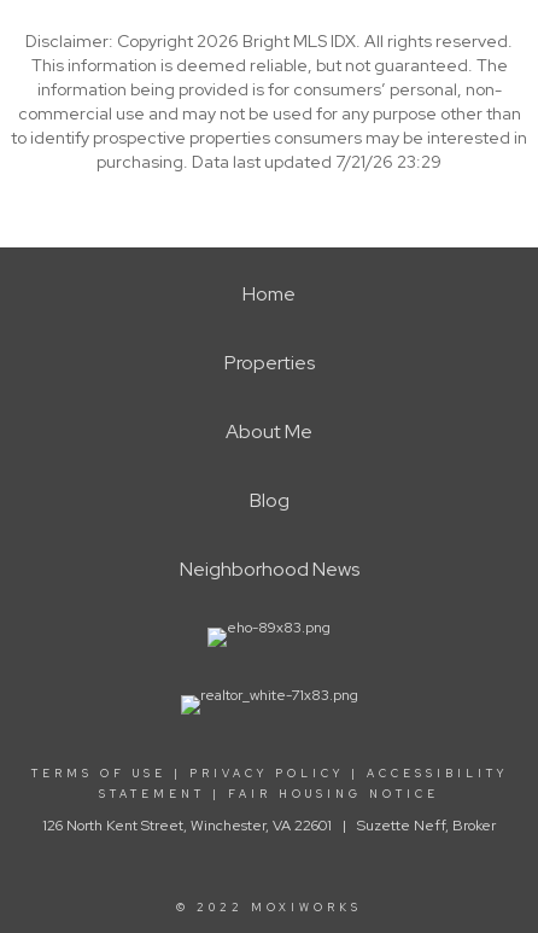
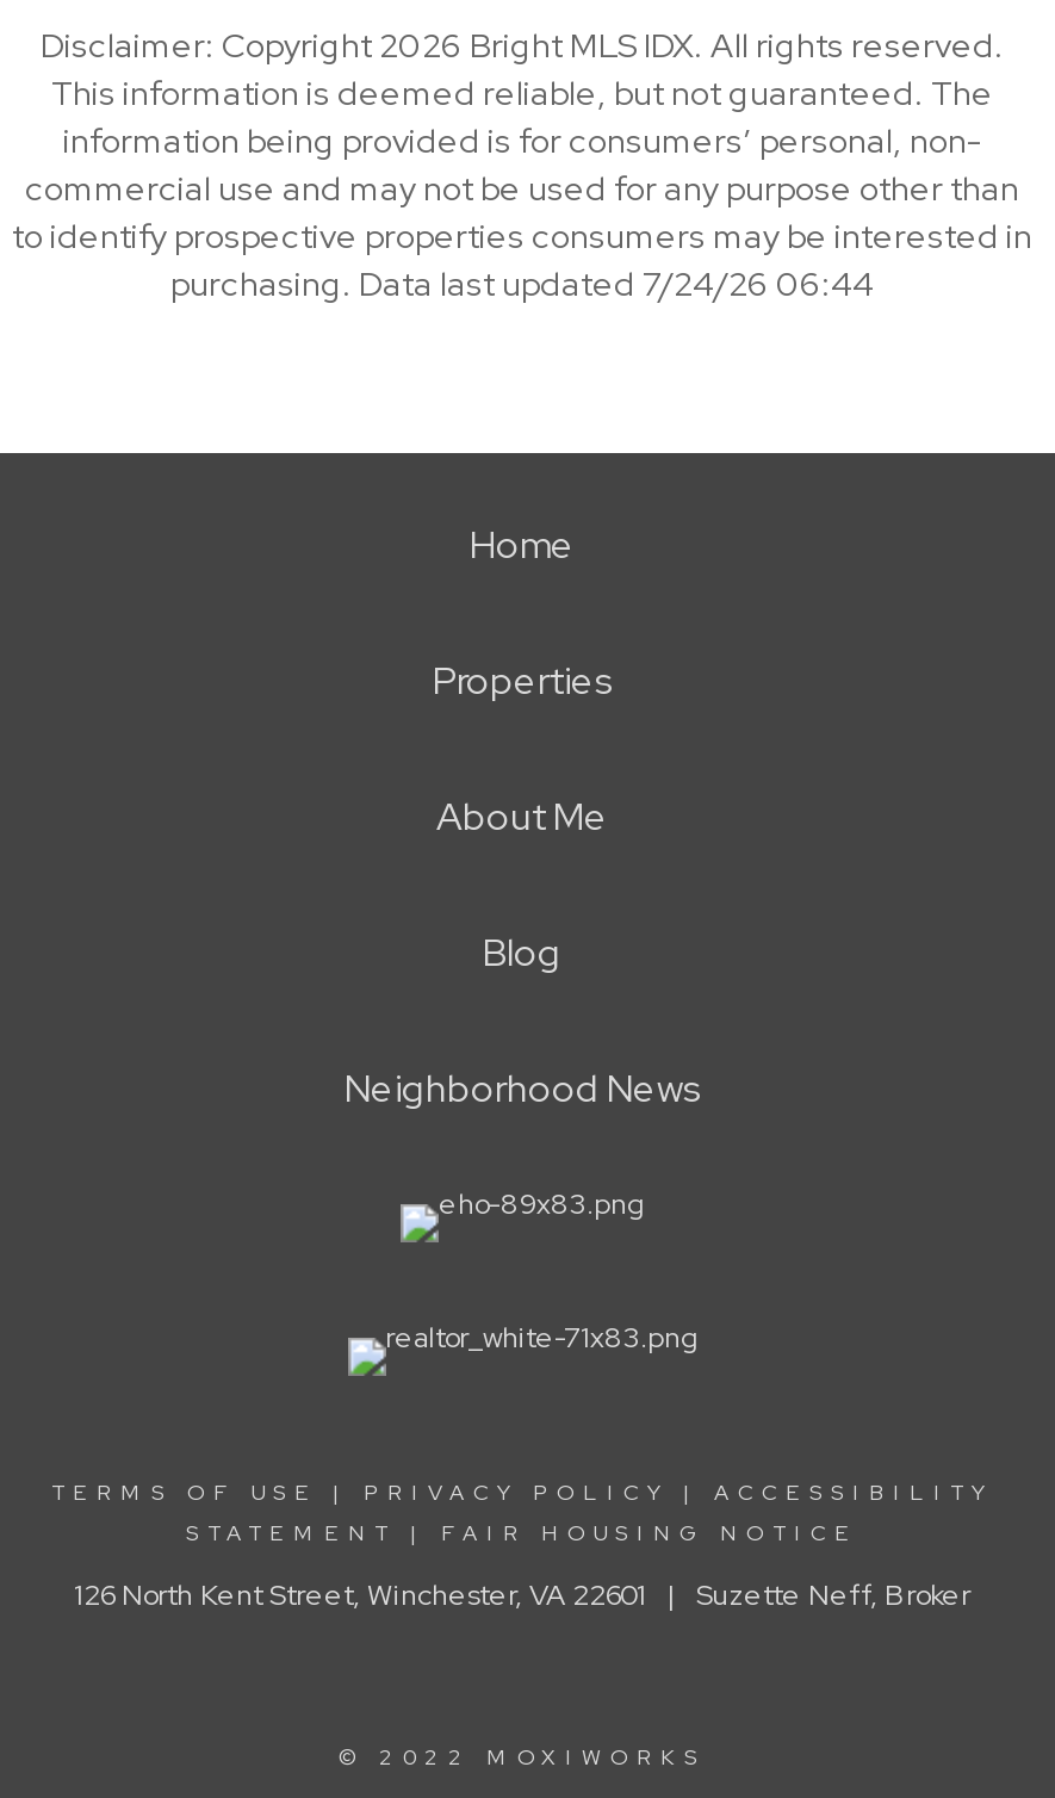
[97,151,441,173] purchasing. Data last updated 7/21/26 23:29 -> [170,262,874,305] purchasing. Data last updated 7/24/26 06:44

